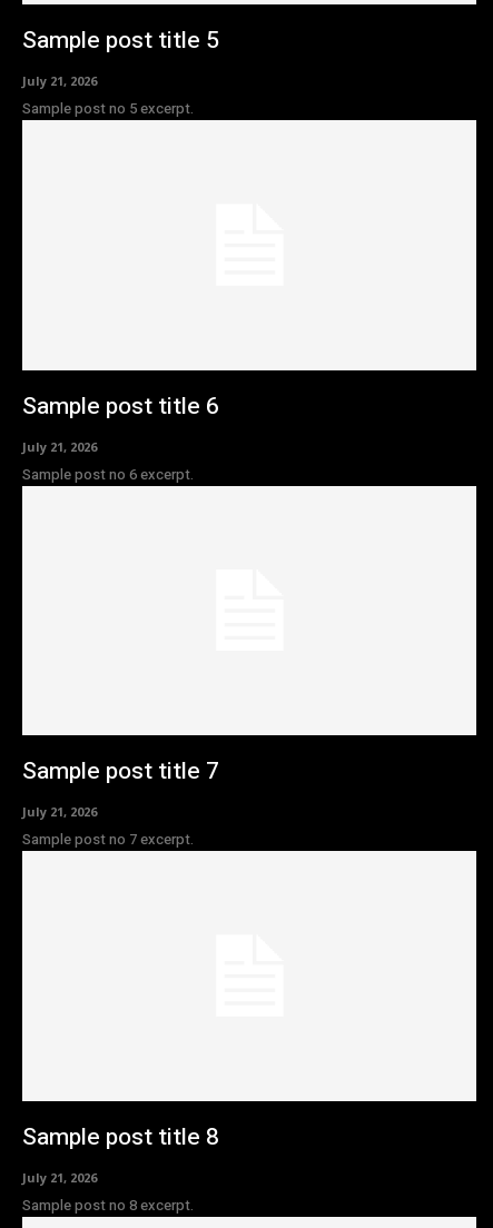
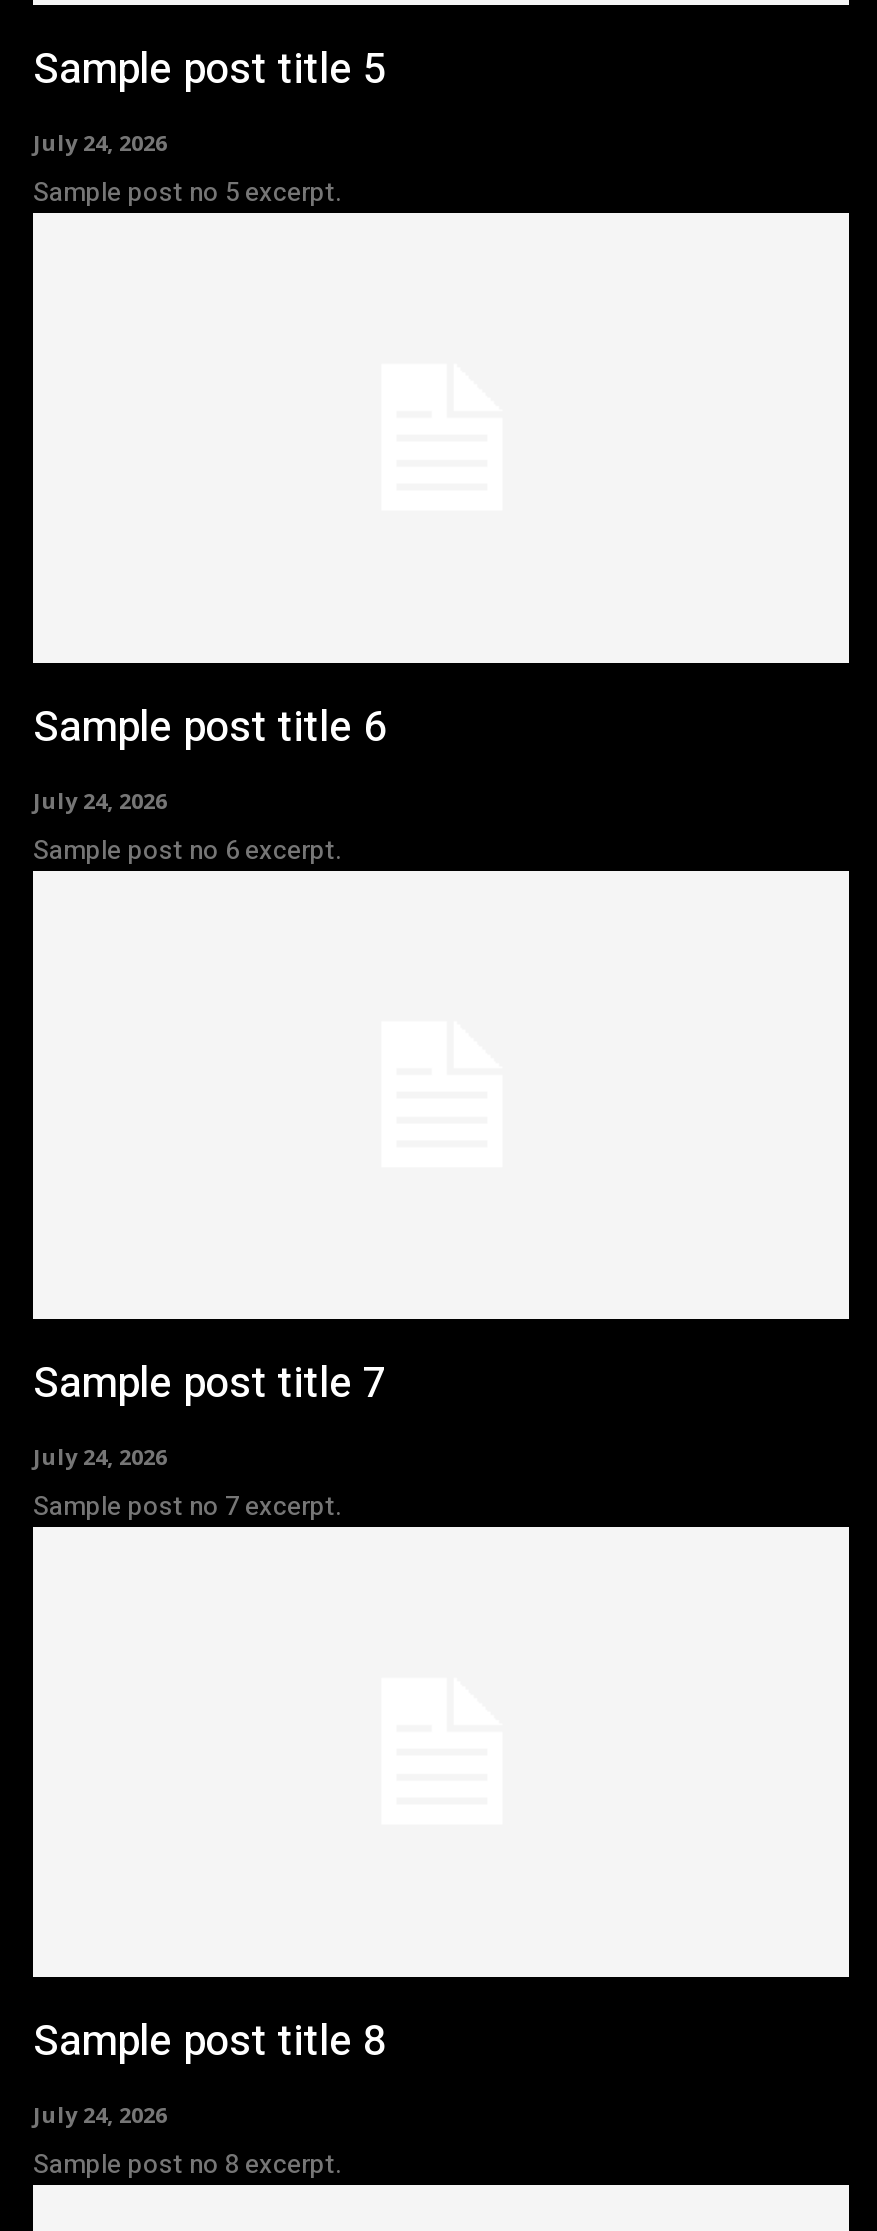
[22,73,97,89] July 21, 2026 -> [33,128,167,158] July 24, 2026
[22,438,97,455] July 21, 2026 -> [33,784,167,814] July 24, 2026
[22,803,97,820] July 21, 2026 -> [33,1441,167,1471] July 24, 2026
[22,1168,97,1185] July 21, 2026 -> [33,2098,167,2128] July 24, 2026

